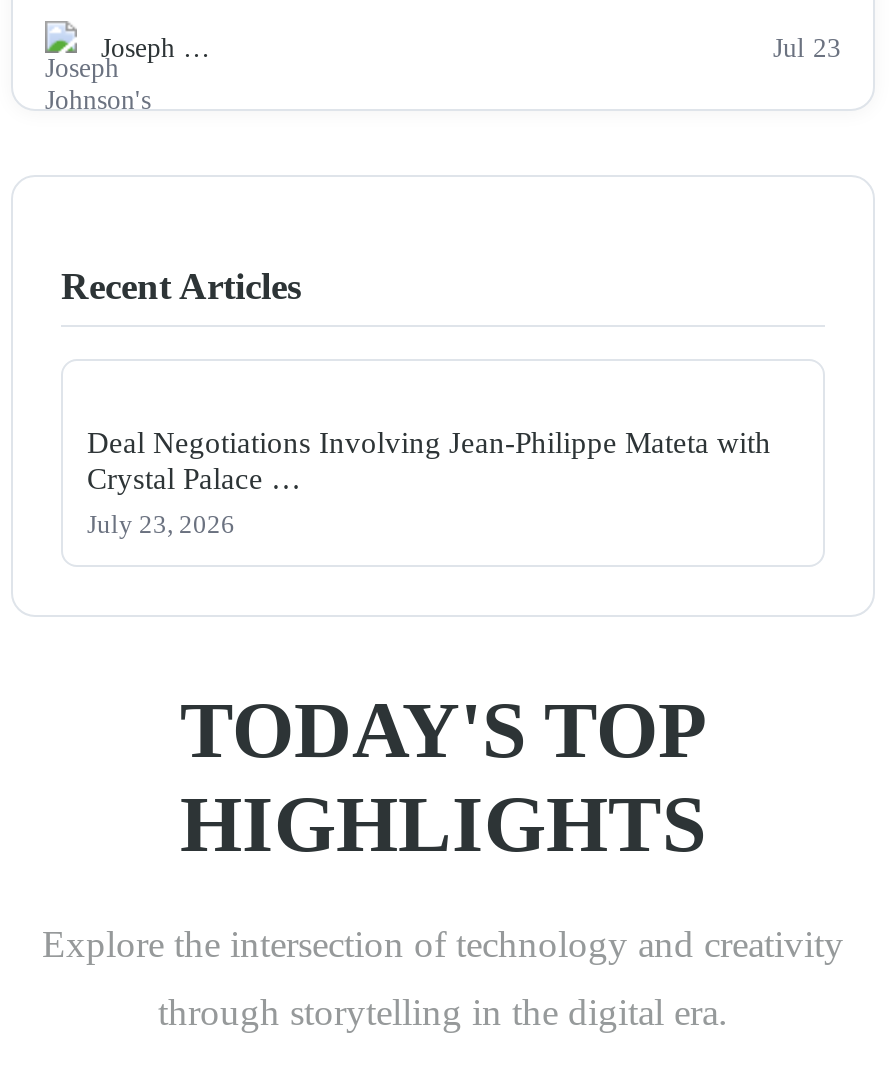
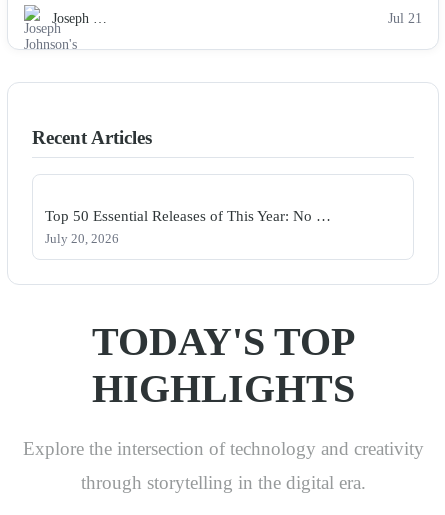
[773,34,841,64] Jul 23 -> [388,11,422,26] Jul 21
[87,425,771,495] Deal Negotiations Involving Jean-Philippe Mateta with | Crystal Palace … -> [45,207,331,224] Top 50 Essential Releases of This Year: No …
[87,511,235,539] July 23, 2026 -> [45,232,119,246] July 20, 2026

